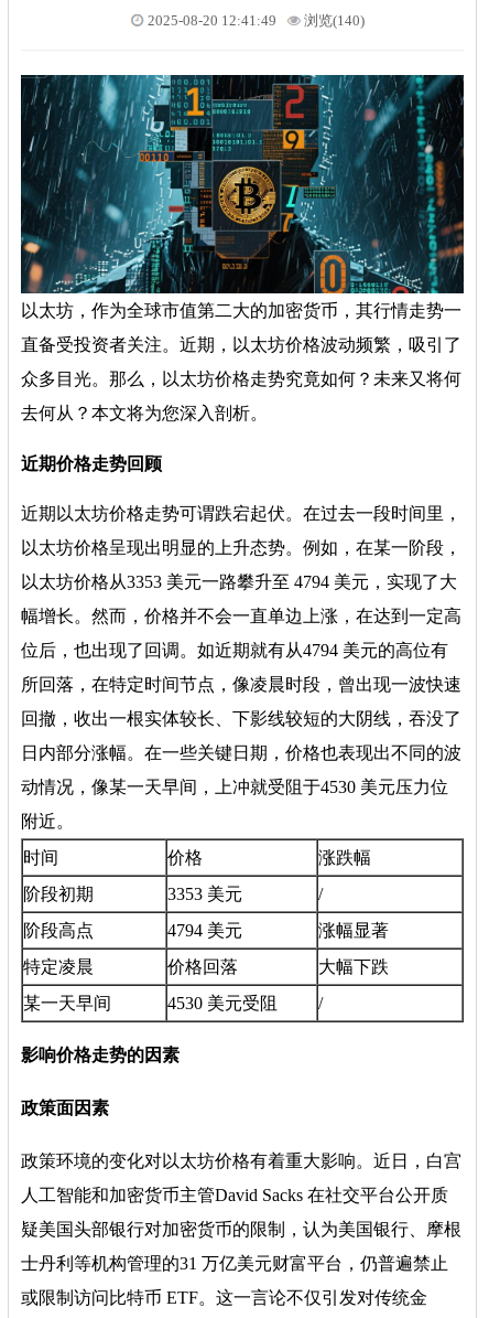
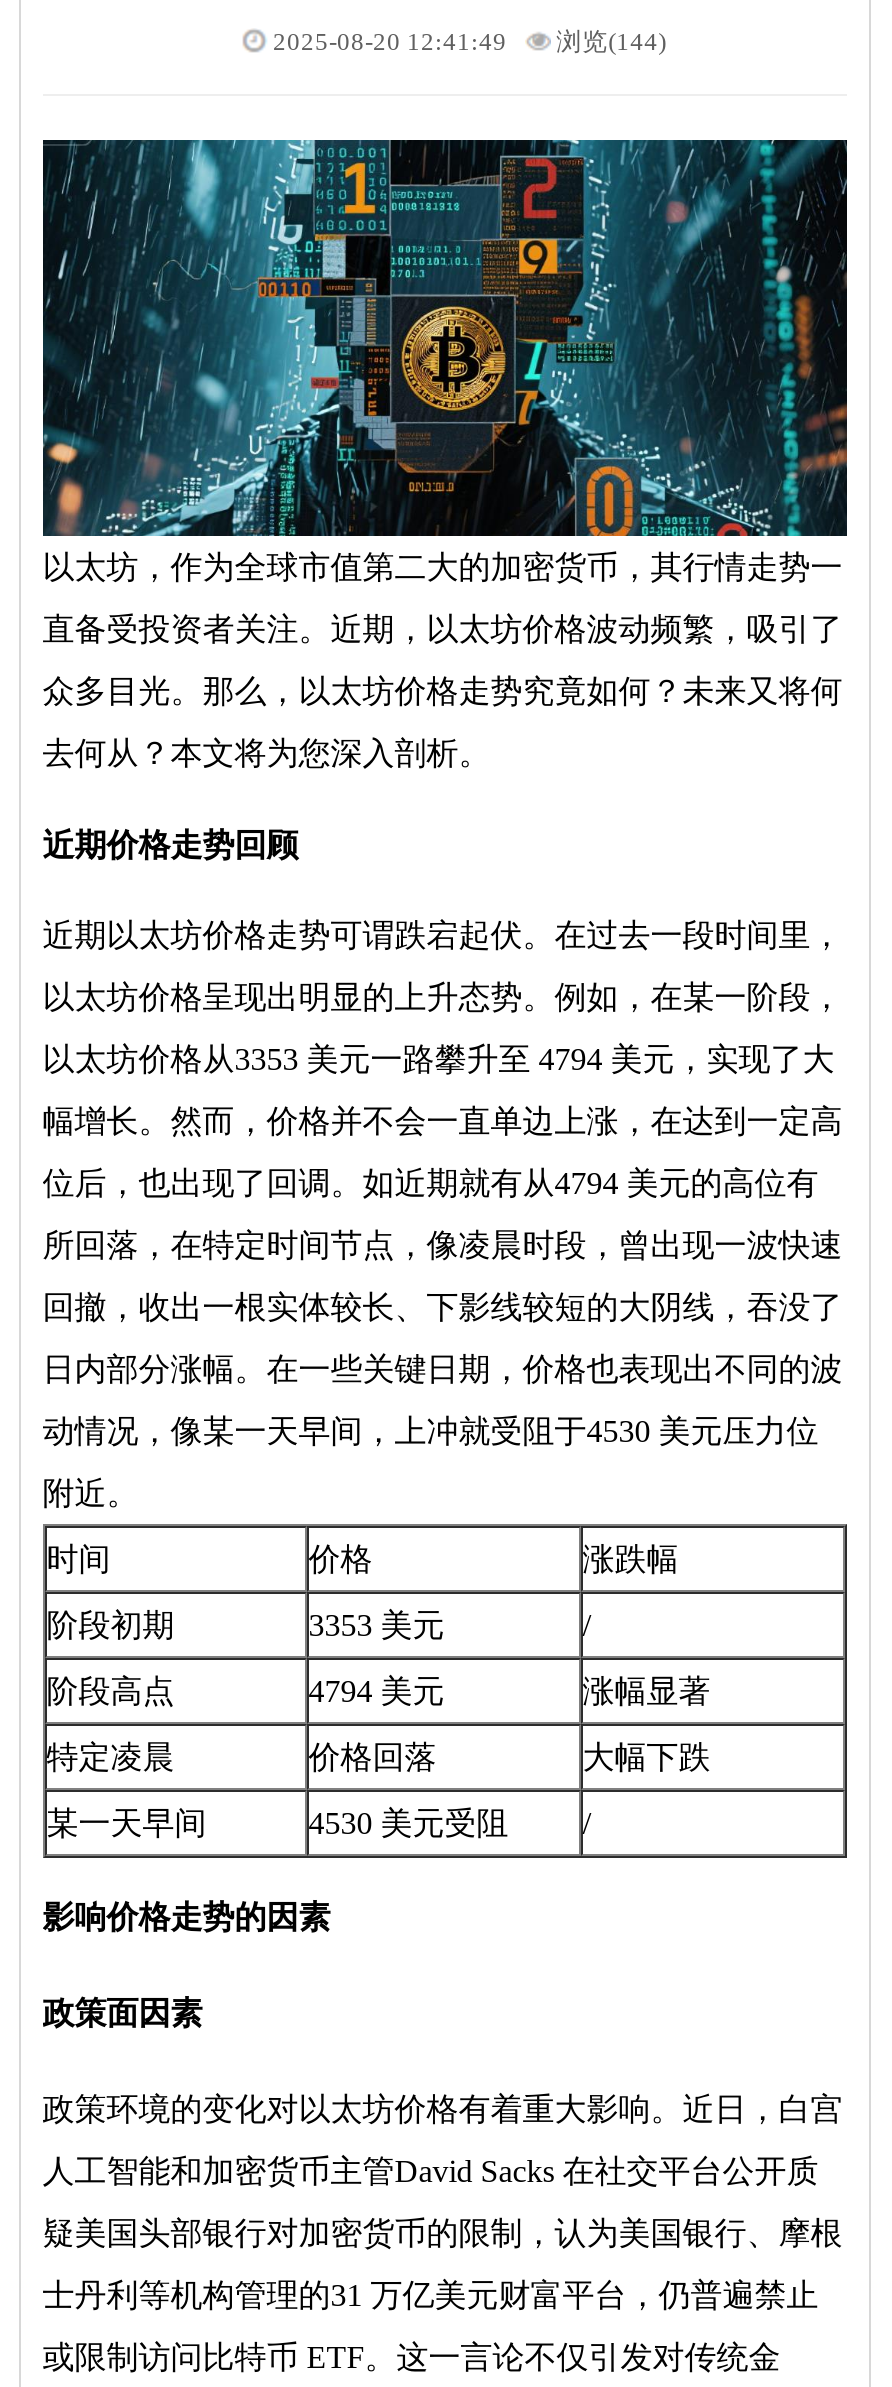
[148,13,364,28] 2025-08-20 12:41:49 浏览(140) -> [273,27,666,55] 2025-08-20 12:41:49 浏览(144)

